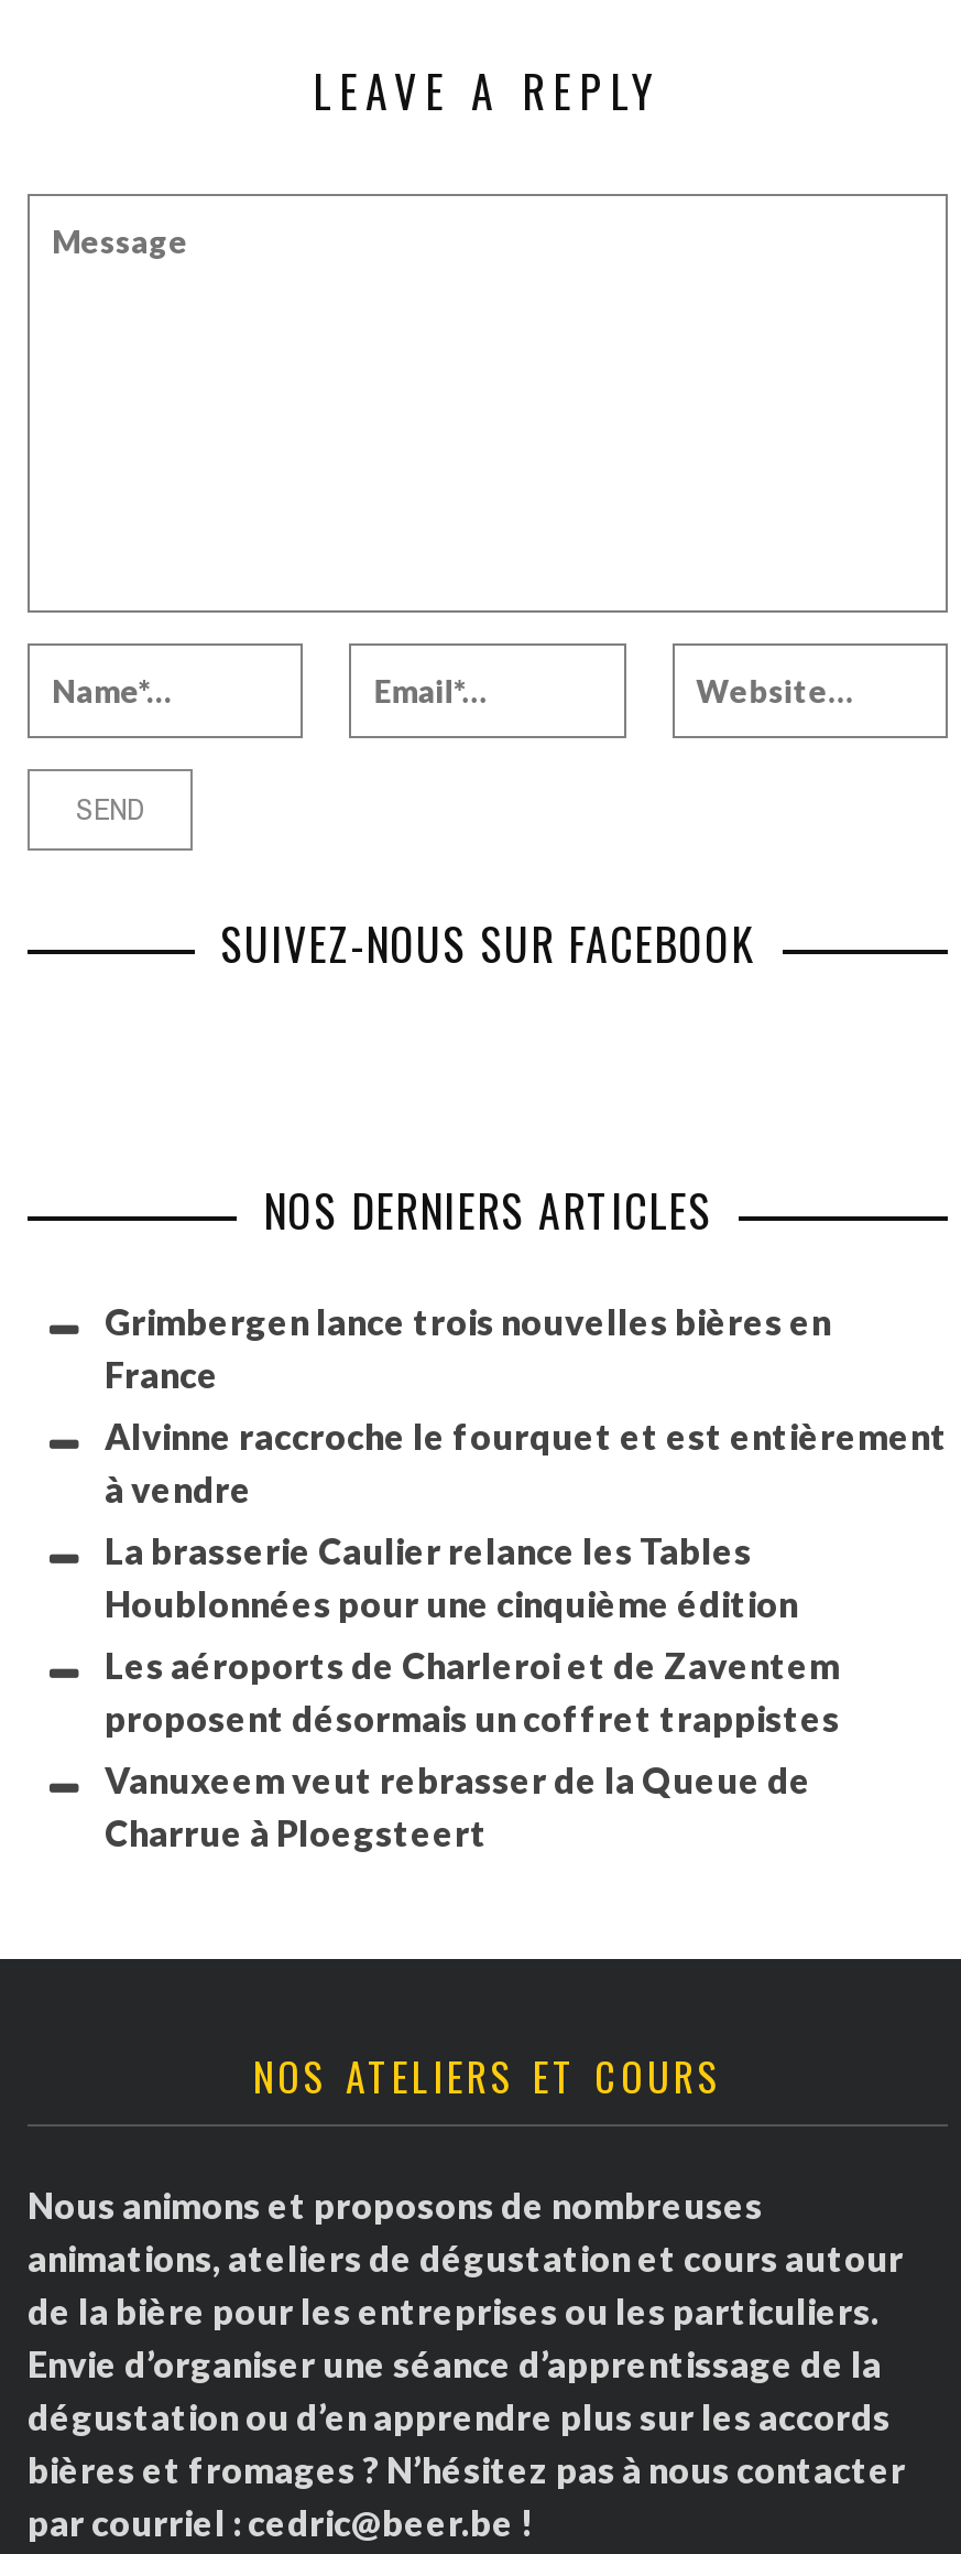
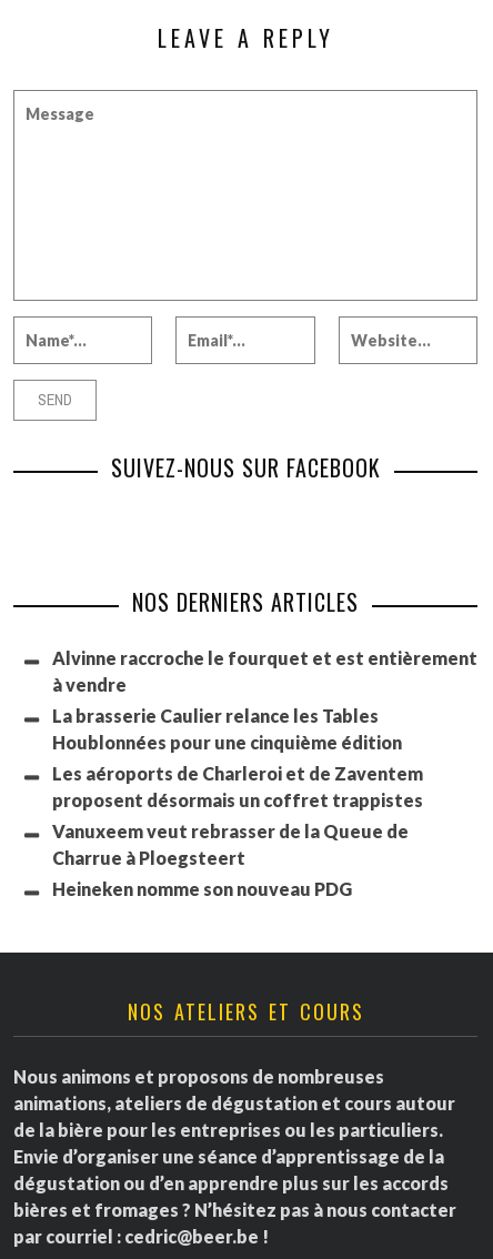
[105,1301,831,1396] Grimbergen lance trois nouvelles bières en | France -> none
moved [105,1416,948,1854] -> [52,648,477,869]: Alvinne raccroche le fourquet et est entièrement | à vendre | La brasserie Caulier relance les Tables | Houblonnées pour une cinquième édition | Les aéroports de Charleroi et de Zaventem | proposent désormais un coffret trappistes | Vanuxeem veut rebrasser de la Queue de | Charrue à Ploegsteert
none -> [52,879,352,900] Heineken nomme son nouveau PDG

